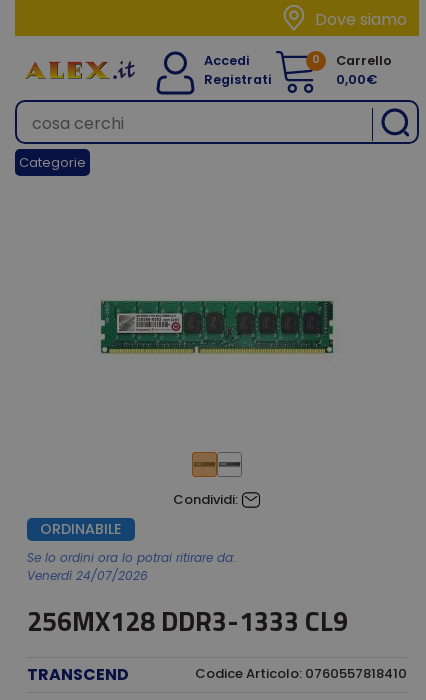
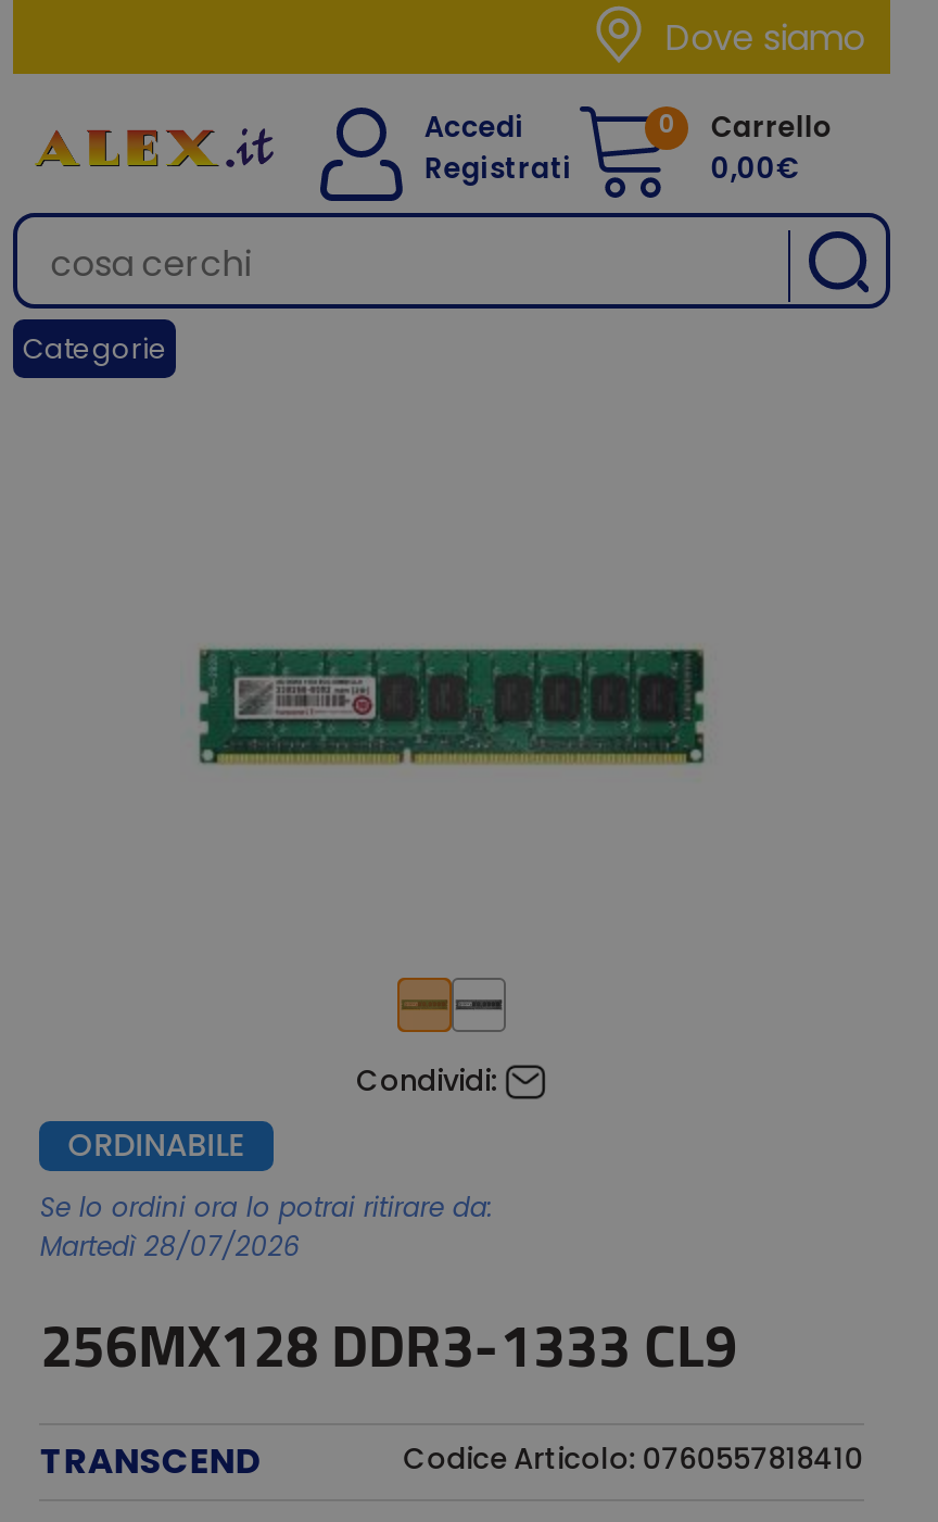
[27,567,148,584] Venerdì 24/07/2026 -> [40,1227,301,1264] Martedì 28/07/2026

